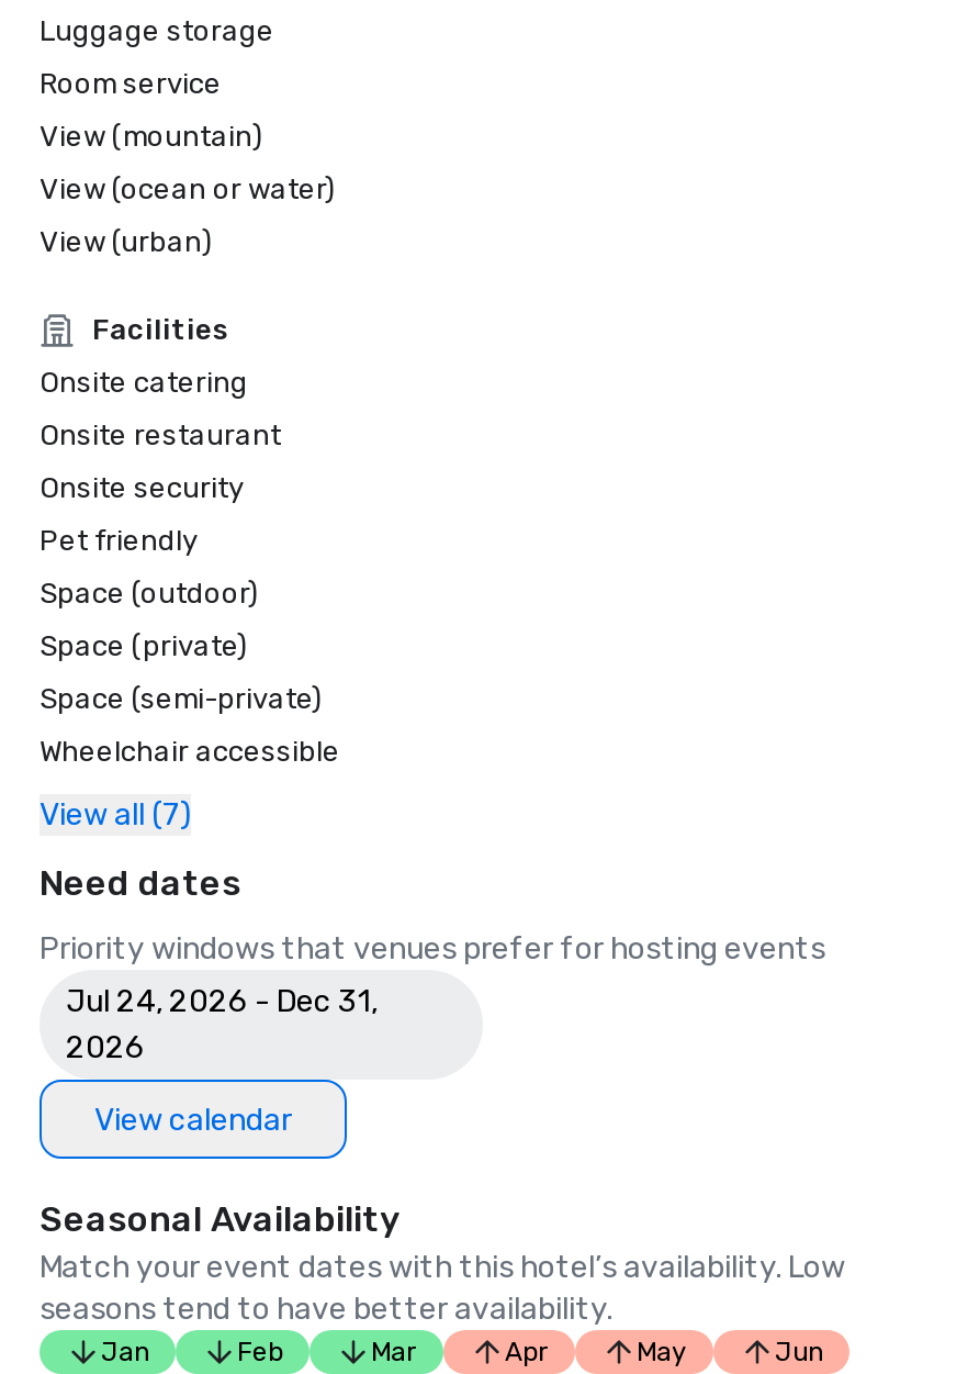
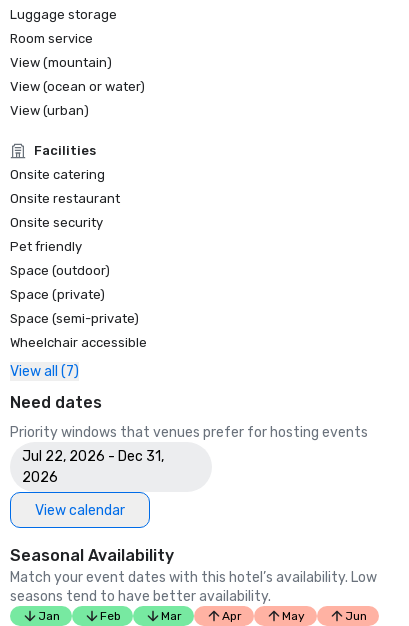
[66,983,378,1020] Jul 24, 2026 - Dec 31, -> [22,448,164,465] Jul 22, 2026 - Dec 31,

